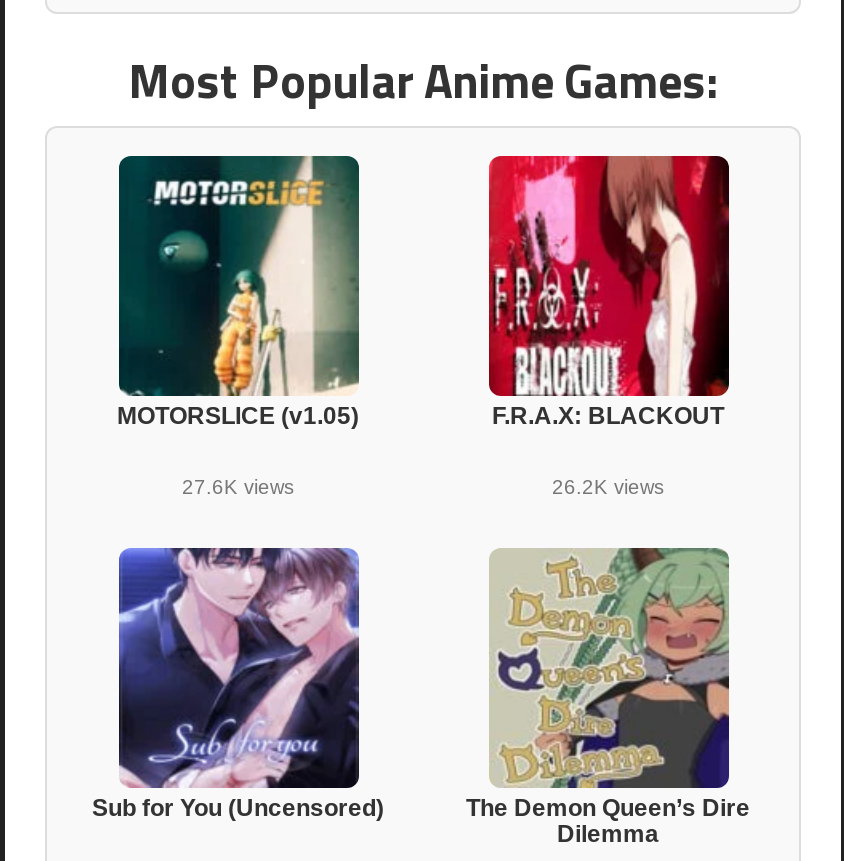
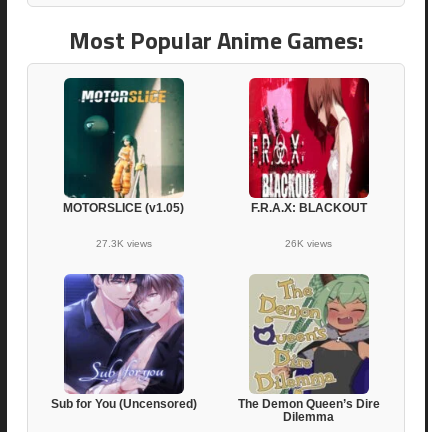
[182,477,294,499] 27.6K views -> [95,238,151,249] 27.3K views
[552,477,664,499] 26.2K views -> [285,238,332,249] 26K views

